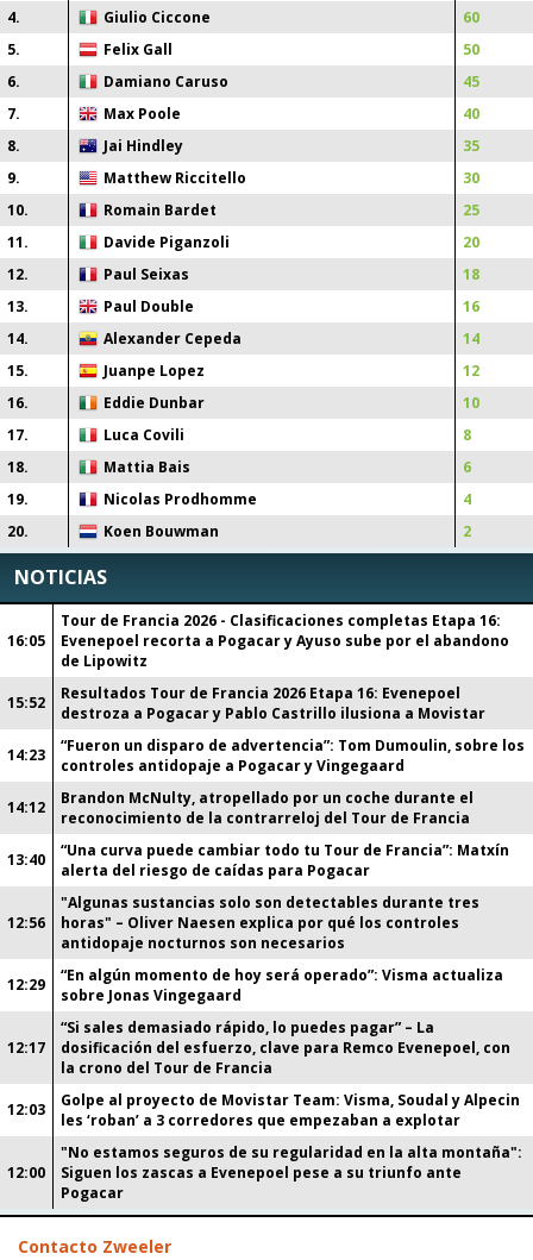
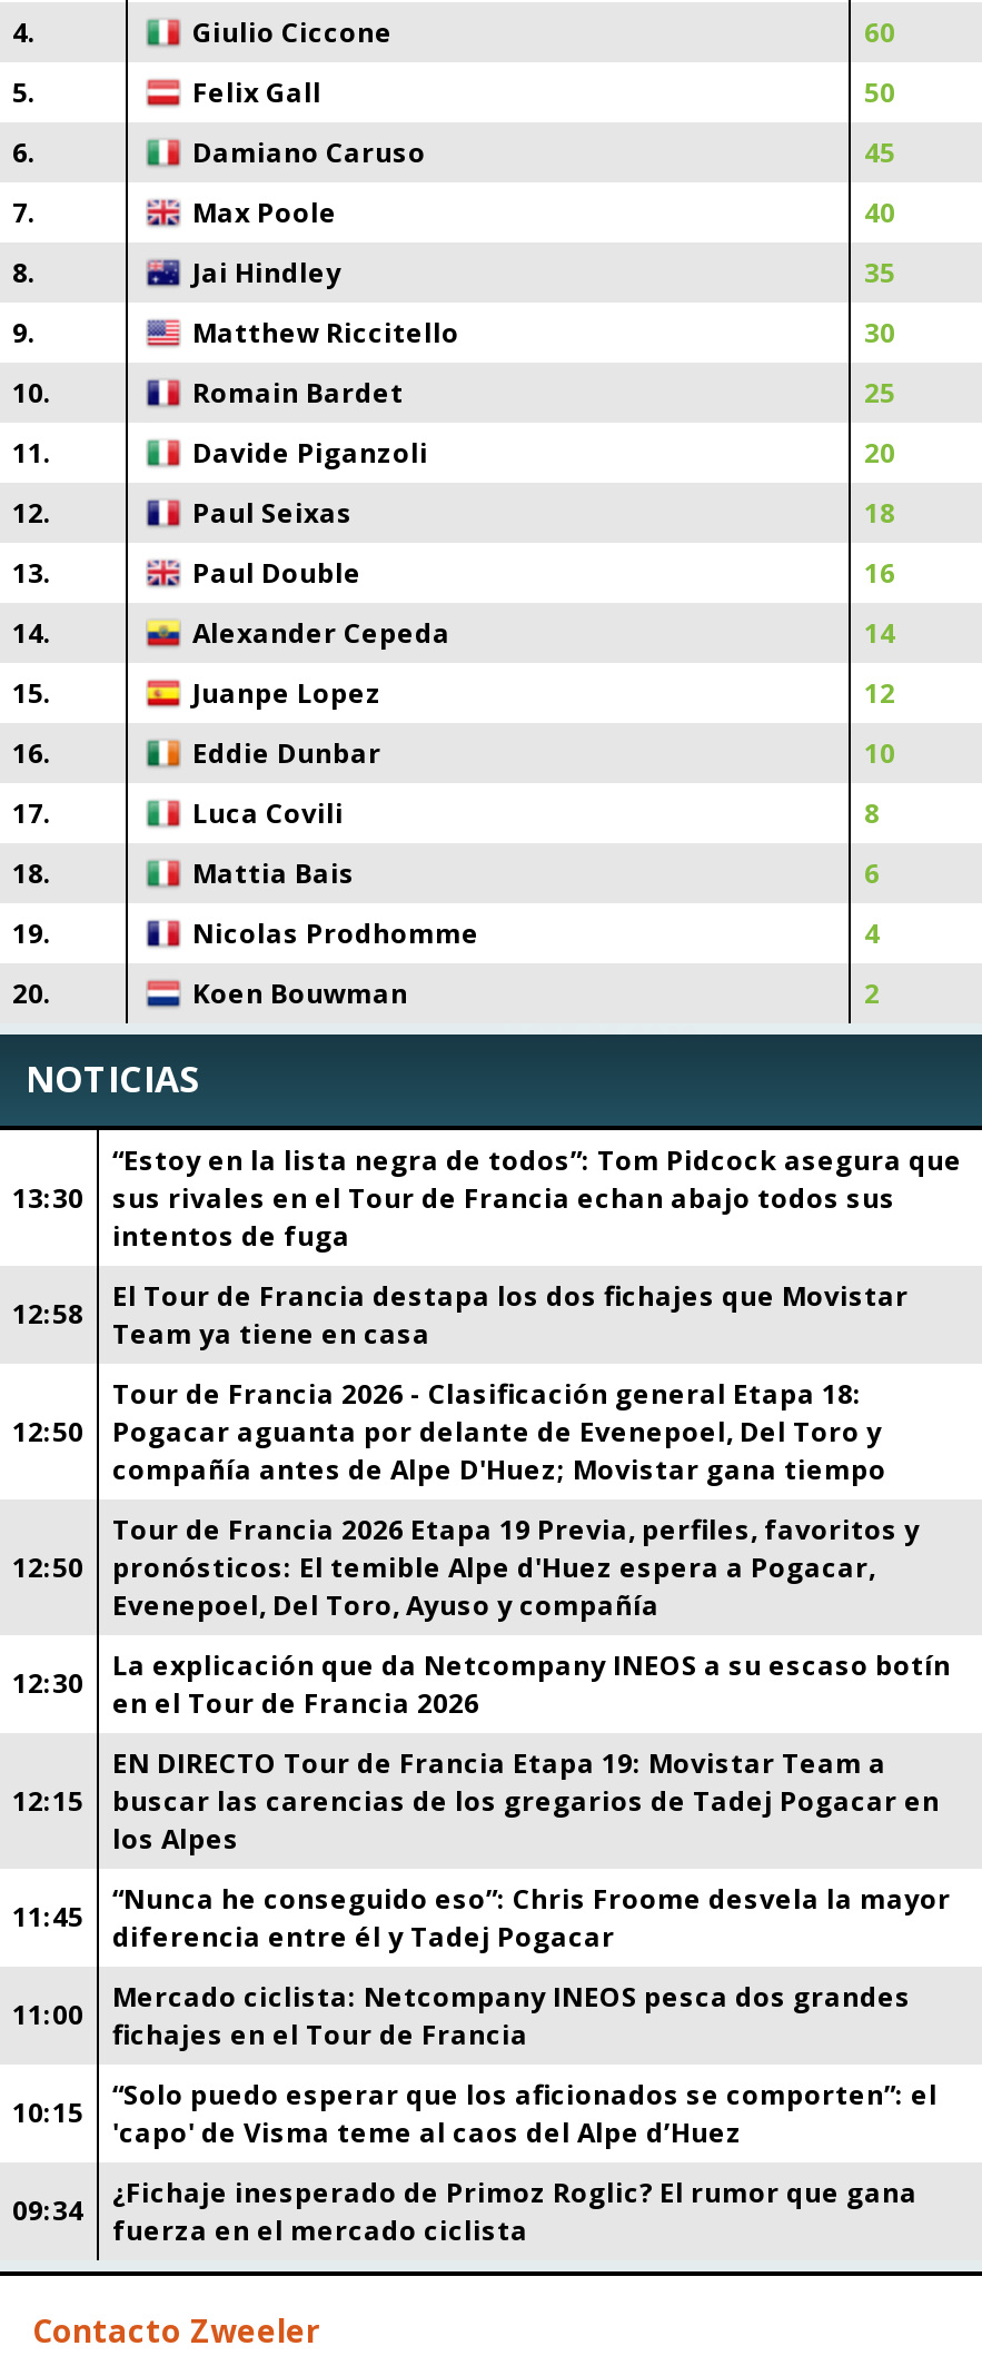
[61,610,509,671] Tour de Francia 2026 - Clasificaciones completas Etapa 16: | Evenepoel recorta a Pogacar y Ayuso sube por el abandono | de Lipowitz -> [112,1141,962,1254] “Estoy en la lista negra de todos”: Tom Pidcock asegura que | sus rivales en el Tour de Francia echan abajo todos sus | intentos de fuga
[7,630,45,650] 16:05 -> [12,1178,83,1216] 13:30
[7,683,485,723] 15:52 | Resultados Tour de Francia 2026 Etapa 16: Evenepoel | destroza a Pogacar y Pablo Castrillo ilusiona a Movistar -> [12,1276,909,1352] 12:58 | El Tour de Francia destapa los dos fichajes que Movistar | Team ya tiene en casa
[7,735,525,775] 14:23 | “Fueron un disparo de advertencia”: Tom Dumoulin, sobre los | controles antidopaje a Pogacar y Vingegaard -> [12,1412,83,1450] 12:50
[7,787,474,828] 14:12 | Brandon McNulty, atropellado por un coche durante el | reconocimiento de la contrarreloj del Tour de Francia -> [112,1374,886,1488] Tour de Francia 2026 - Clasificación general Etapa 18: | Pogacar aguanta por delante de Evenepoel, Del Toro y | compañía antes de Alpe D'Huez; Movistar gana tiempo
[7,840,509,880] 13:40 | “Una curva puede cambiar todo tu Tour de Francia”: Matxín | alerta del riesgo de caídas para Pogacar -> [12,1548,83,1586] 12:50
[61,892,479,953] "Algunas sustancias solo son detectables durante tres | horas" – Oliver Naesen explica por qué los controles | antidopaje nocturnos son necesarios -> [12,1646,951,1721] 12:30 | La explicación que da Netcompany INEOS a su escaso botín | en el Tour de Francia 2026
[7,912,45,932] 12:56 -> [112,1510,920,1623] Tour de Francia 2026 Etapa 19 Previa, perfiles, favoritos y | pronósticos: El temible Alpe d'Huez espera a Pogacar, | Evenepoel, Del Toro, Ayuso y compañía
[7,965,503,1005] 12:29 | “En algún momento de hoy será operado”: Visma actualiza | sobre Jonas Vingegaard -> [12,1781,83,1819] 12:15
[61,1017,510,1078] “Si sales demasiado rápido, lo puedes pagar” – La | dosificación del esfuerzo, clave para Remco Evenepoel, con | la crono del Tour de Francia -> [12,1879,951,1955] 11:45 | “Nunca he conseguido eso”: Chris Froome desvela la mayor | diferencia entre él y Tadej Pogacar
[7,1037,45,1057] 12:17 -> [112,1744,940,1857] EN DIRECTO Tour de Francia Etapa 19: Movistar Team a | buscar las carencias de los gregarios de Tadej Pogacar en | los Alpes
[7,1090,520,1130] 12:03 | Golpe al proyecto de Movistar Team: Visma, Soudal y Alpecin | les ‘roban’ a 3 corredores que empezaban a explotar -> [12,1977,911,2053] 11:00 | Mercado ciclista: Netcompany INEOS pesca dos grandes | fichajes en el Tour de Francia
[61,1142,522,1203] "No estamos seguros de su regularidad en la alta montaña": | Siguen los zascas a Evenepoel pese a su triunfo ante | Pogacar -> [12,2173,917,2249] 09:34 | ¿Fichaje inesperado de Primoz Roglic? El rumor que gana | fuerza en el mercado ciclista
[7,1162,45,1182] 12:00 -> [12,2075,938,2151] 10:15 | “Solo puedo esperar que los aficionados se comporten”: el | 'capo' de Visma teme al caos del Alpe d’Huez

